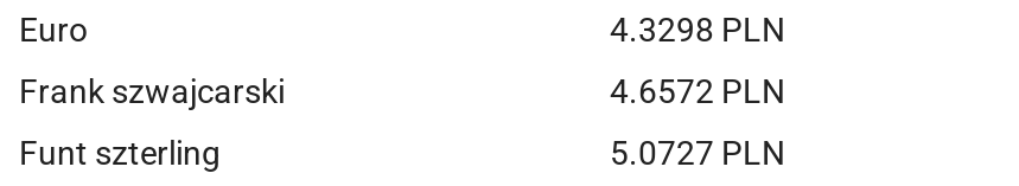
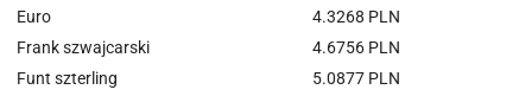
[610,11,785,49] 4.3298 PLN -> [312,7,400,26] 4.3268 PLN
[610,72,785,110] 4.6572 PLN -> [312,38,400,57] 4.6756 PLN
[610,134,785,172] 5.0727 PLN -> [312,69,400,88] 5.0877 PLN

